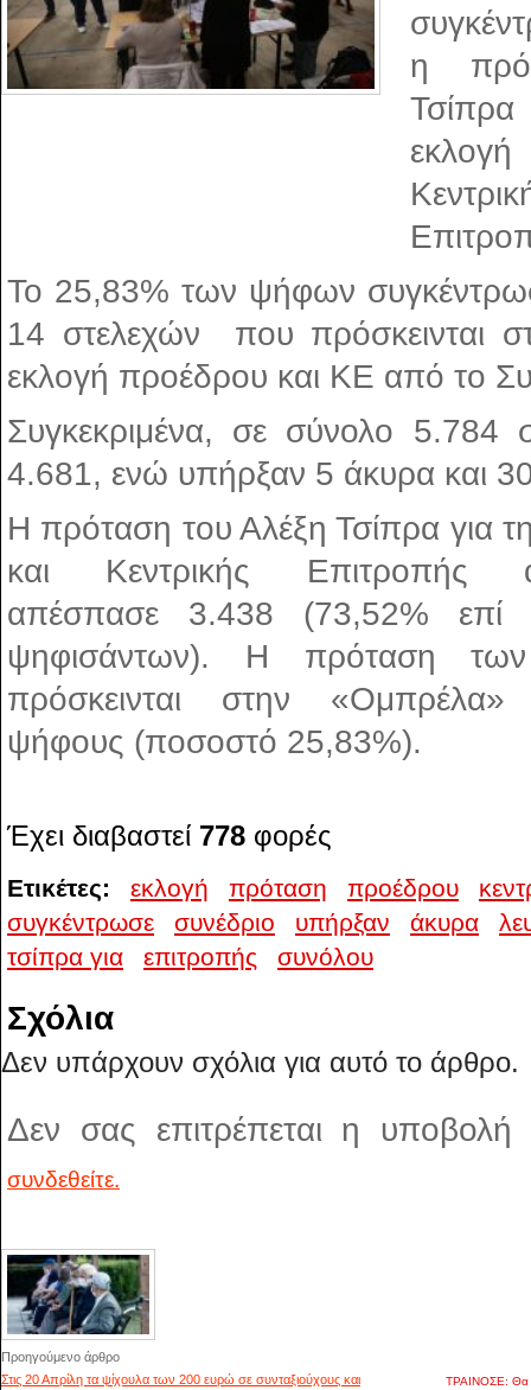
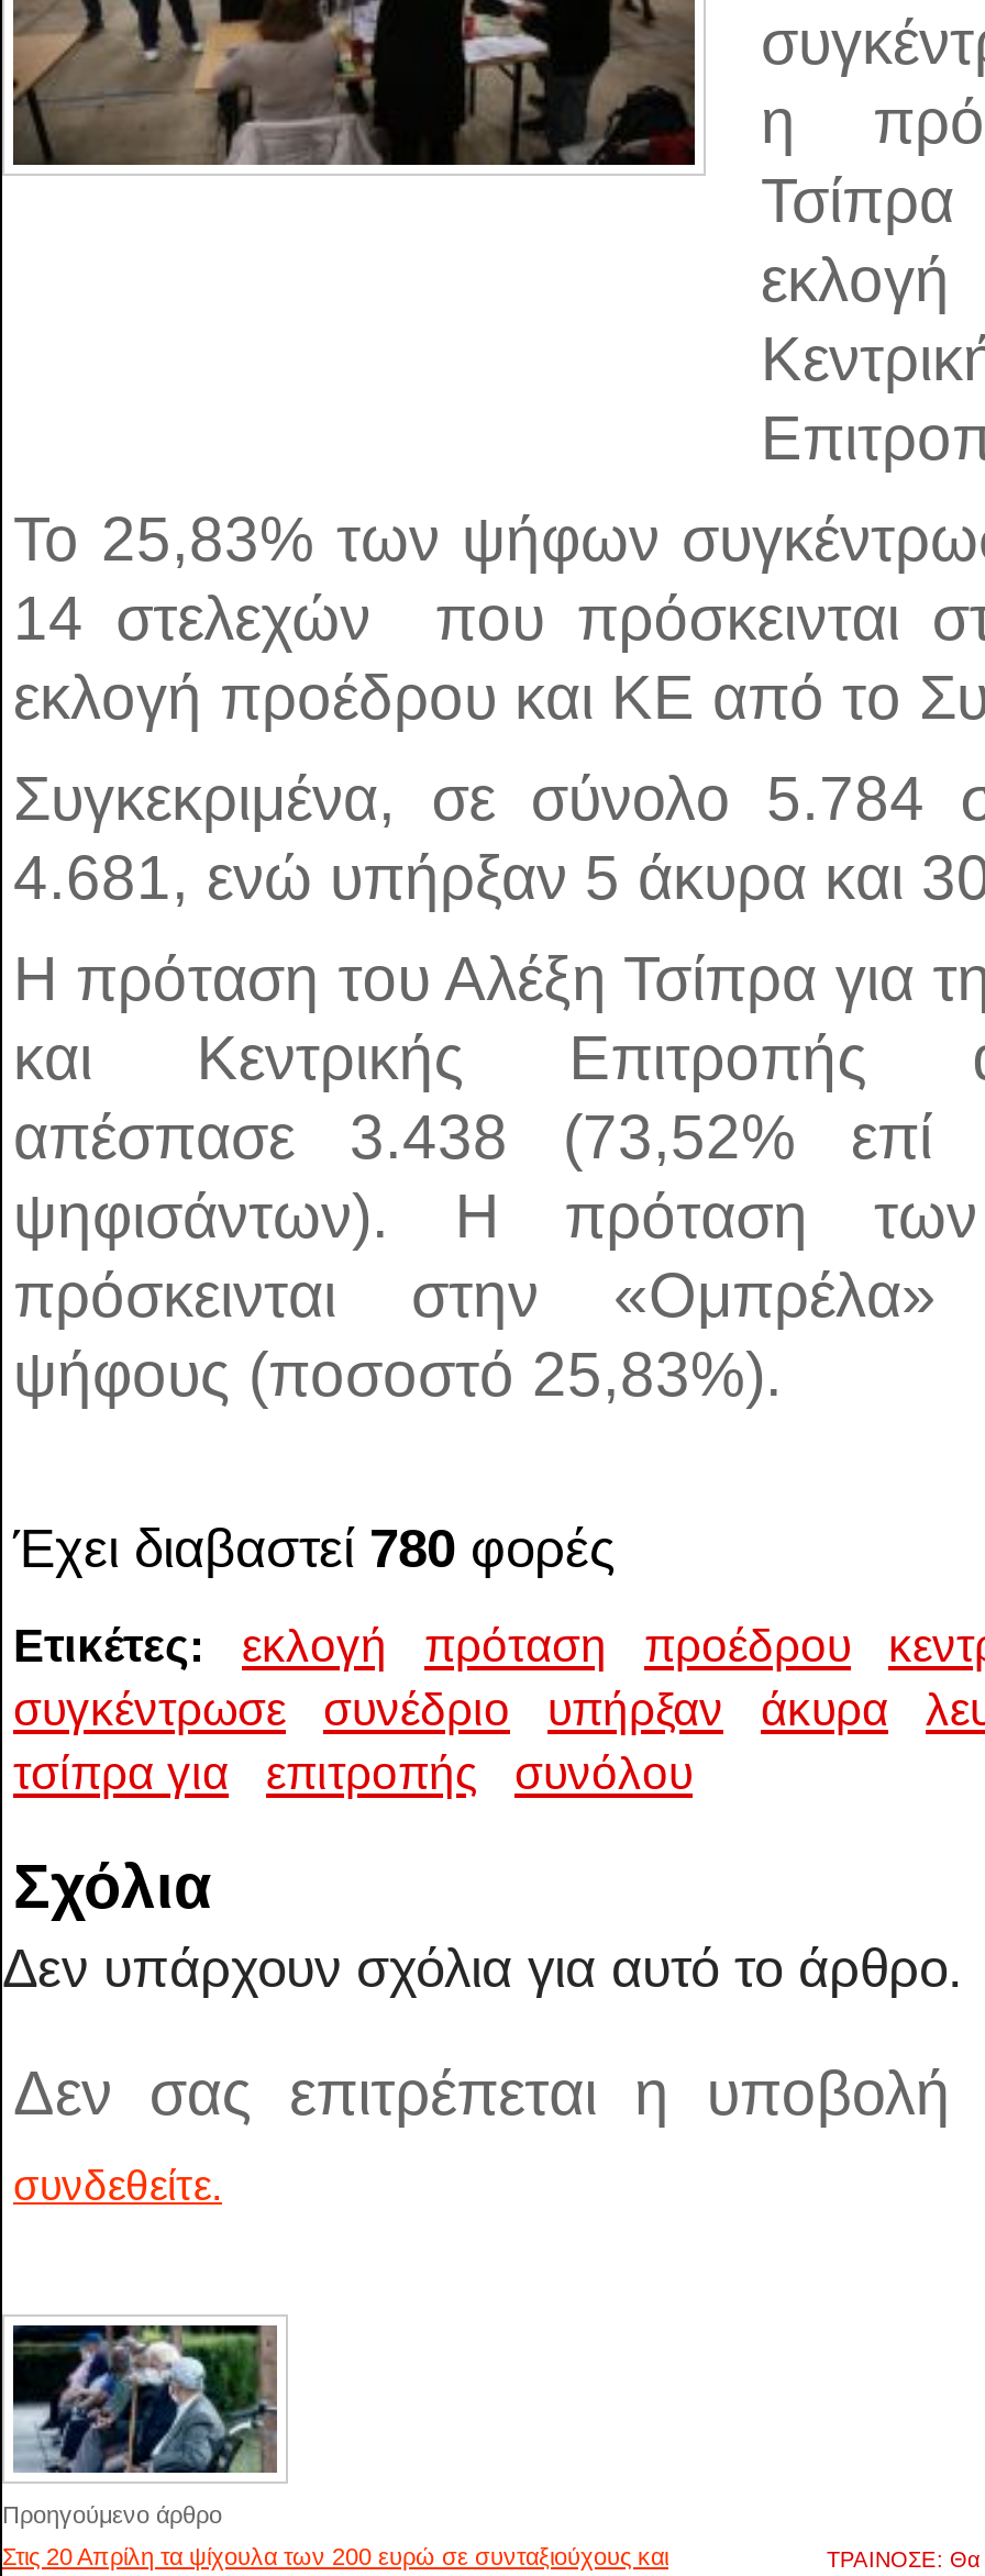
[7,820,332,852] Έχει διαβαστεί 778 φορές -> [13,1519,616,1578] Έχει διαβαστεί 780 φορές

